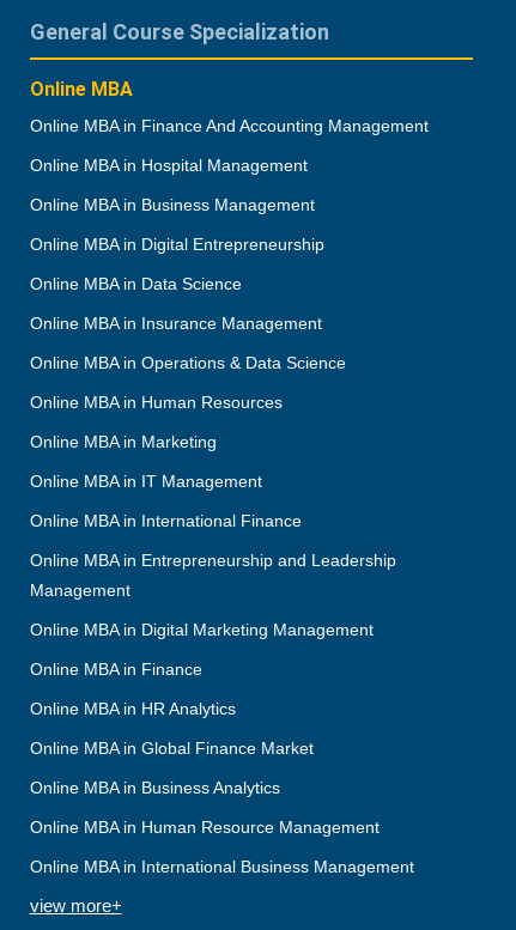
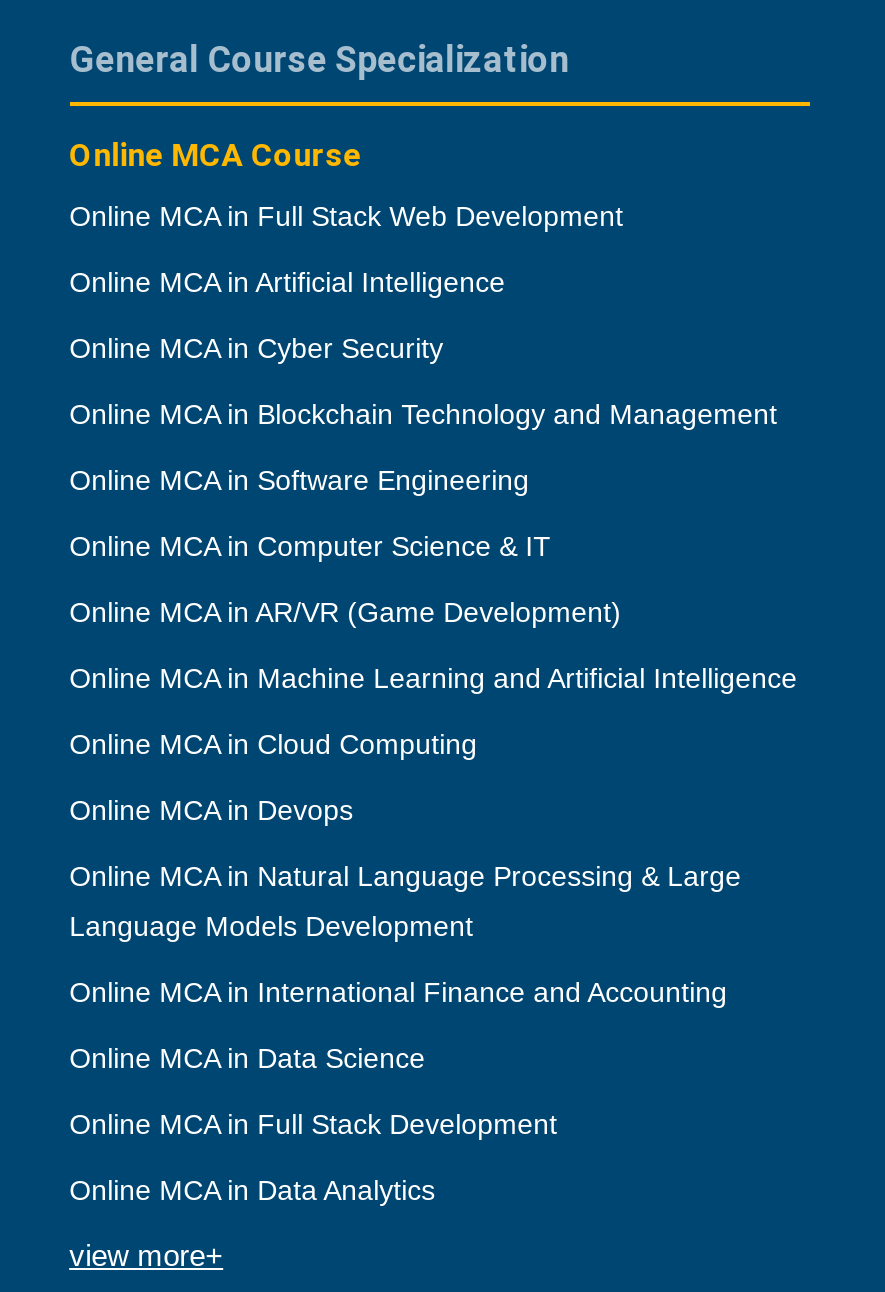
[29,78,428,876] Online MBA | Online MBA in Finance And Accounting Management | Online MBA in Hospital Management | Online MBA in Business Management | Online MBA in Digital Entrepreneurship | Online MBA in Data Science | Online MBA in Insurance Management | Online MBA in Operations & Data Science | Online MBA in Human Resources | Online MBA in Marketing | Online MBA in IT Management | Online MBA in International Finance | Online MBA in Entrepreneurship and Leadership | Management | Online MBA in Digital Marketing Management | Online MBA in Finance | Online MBA in HR Analytics | Online MBA in Global Finance Market | Online MBA in Business Analytics | Online MBA in Human Resource Management | Online MBA in International Business Management -> [69,136,797,1206] Online MCA Course | Online MCA in Full Stack Web Development | Online MCA in Artificial Intelligence | Online MCA in Cyber Security | Online MCA in Blockchain Technology and Management | Online MCA in Software Engineering | Online MCA in Computer Science & IT | Online MCA in AR/VR (Game Development) | Online MCA in Machine Learning and Artificial Intelligence | Online MCA in Cloud Computing | Online MCA in Devops | Online MCA in Natural Language Processing & Large | Language Models Development | Online MCA in International Finance and Accounting | Online MCA in Data Science | Online MCA in Full Stack Development | Online MCA in Data Analytics

